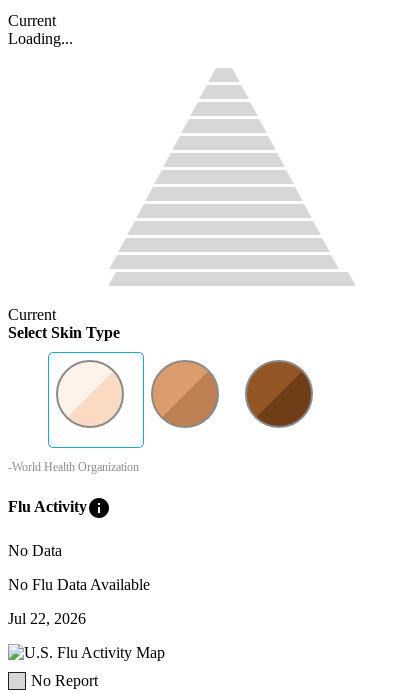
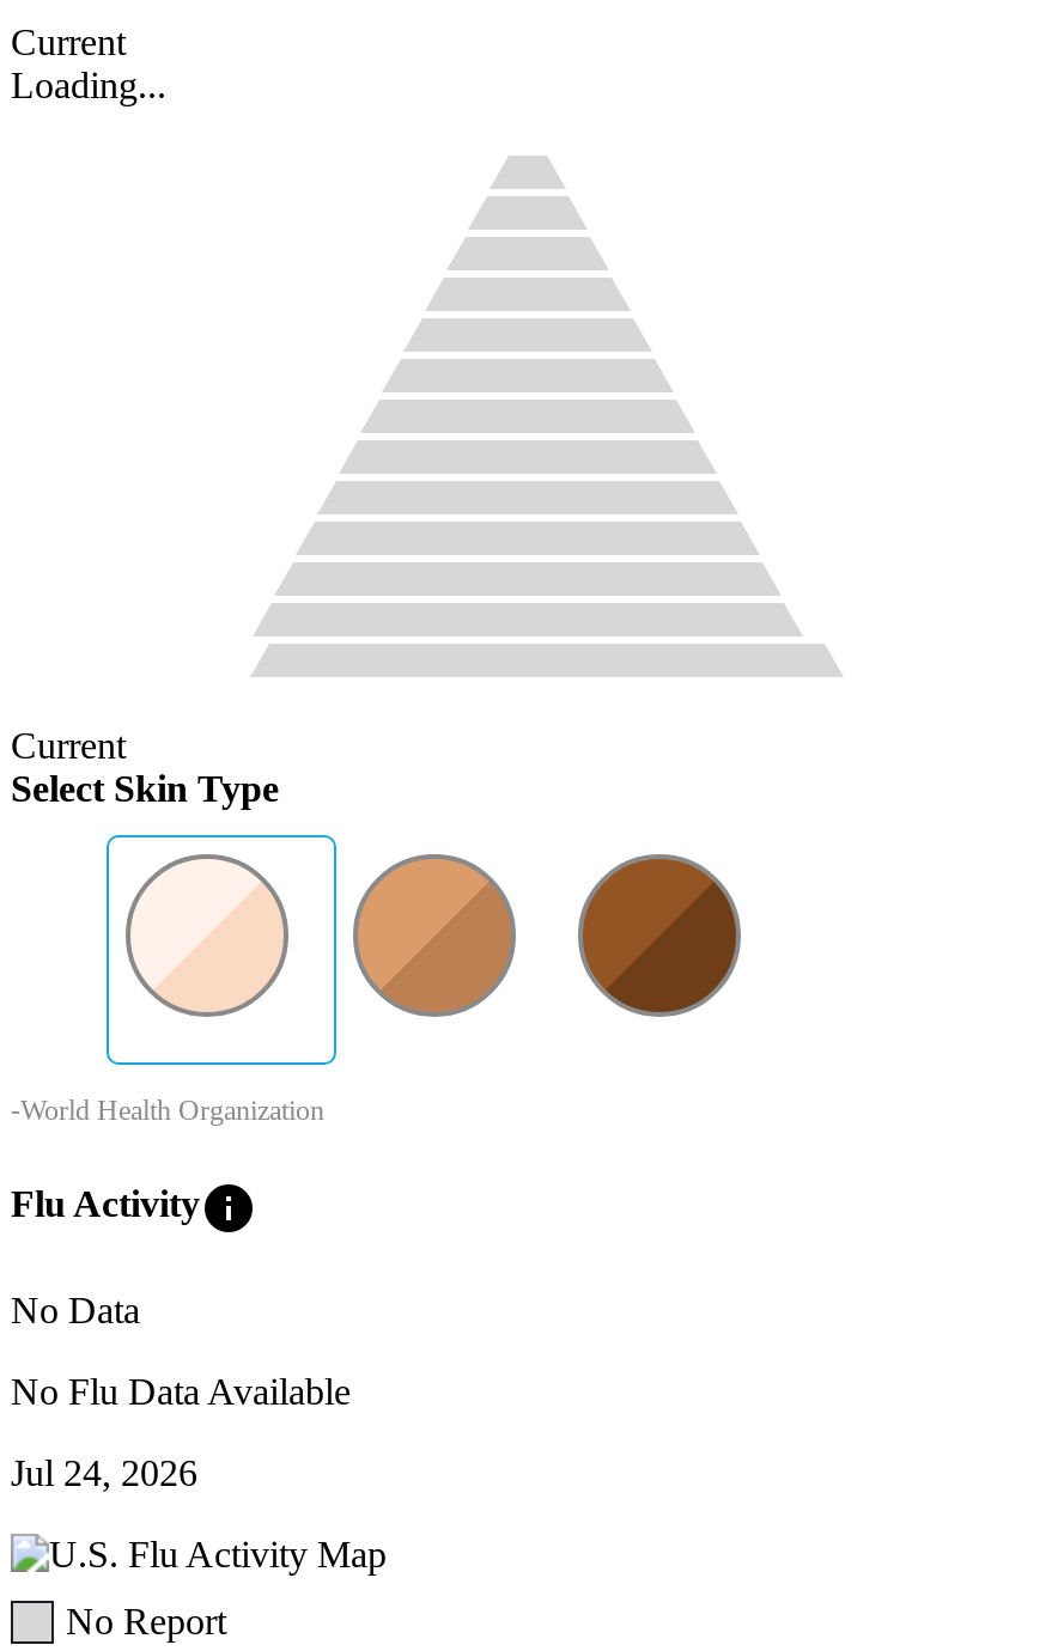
[8,610,86,627] Jul 22, 2026 -> [11,1451,197,1492] Jul 24, 2026

